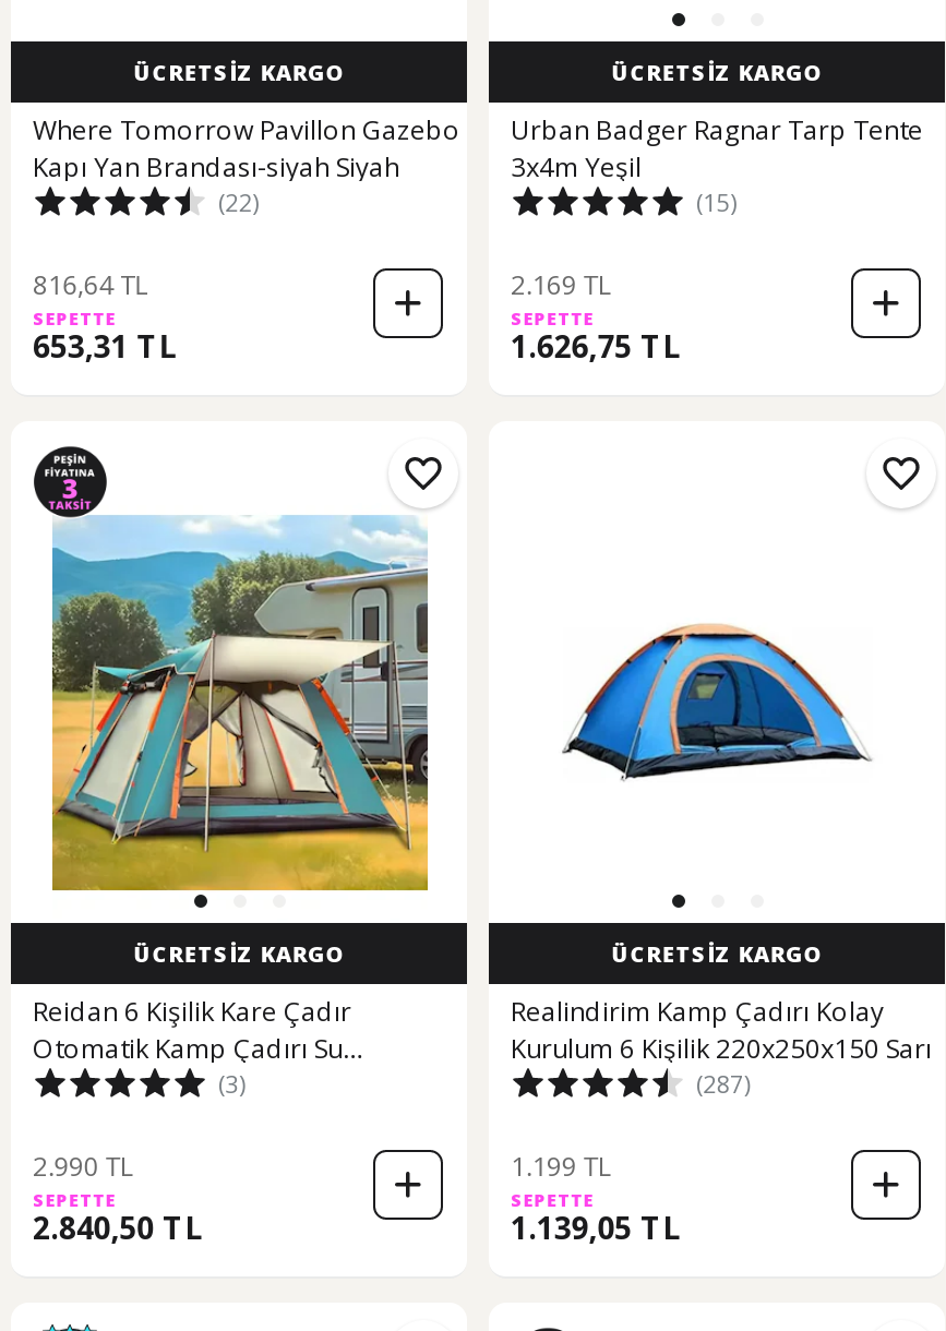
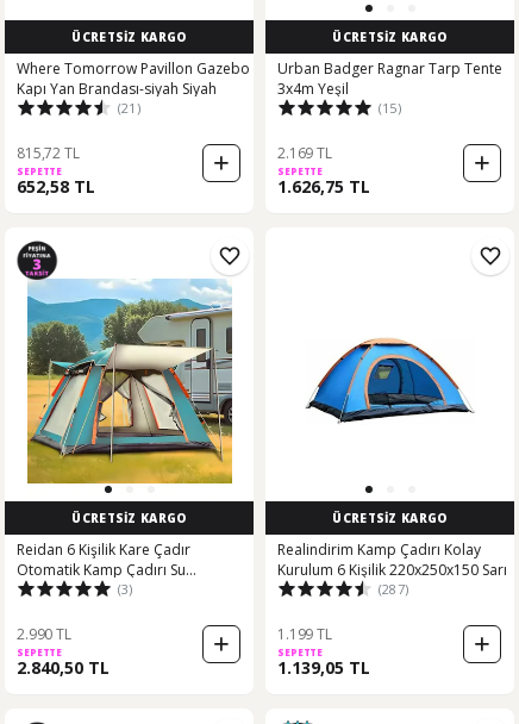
[218,184,259,217] (22) -> [118,98,140,116] (21)
[33,266,148,303] 816,64 TL -> [17,143,79,163] 815,72 TL
[33,325,176,367] 653,31 TL -> [17,175,95,198] 652,58 TL

